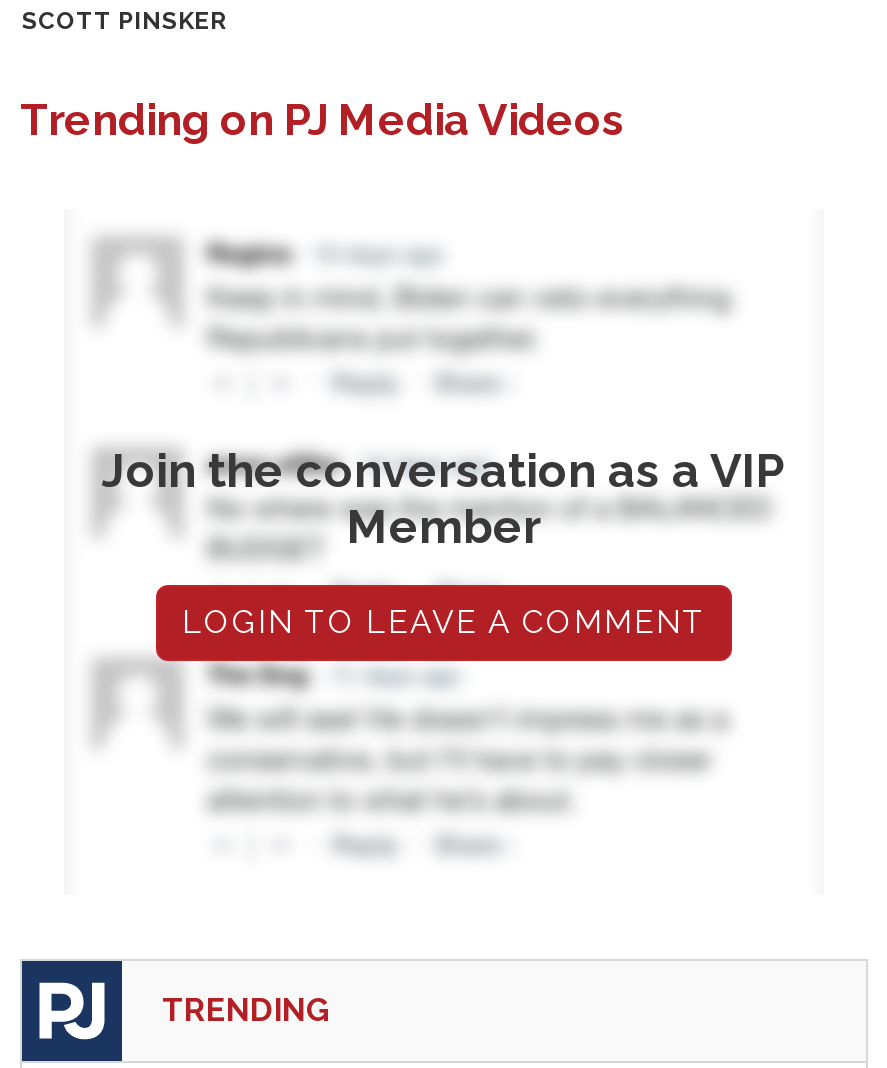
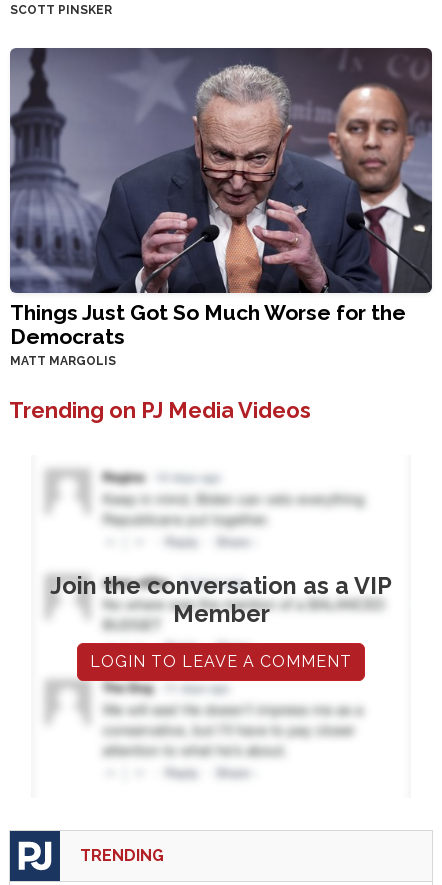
none -> [9,47,433,368] [image] | Things Just Got So Much Worse for the | Democrats | MATT MARGOLIS

